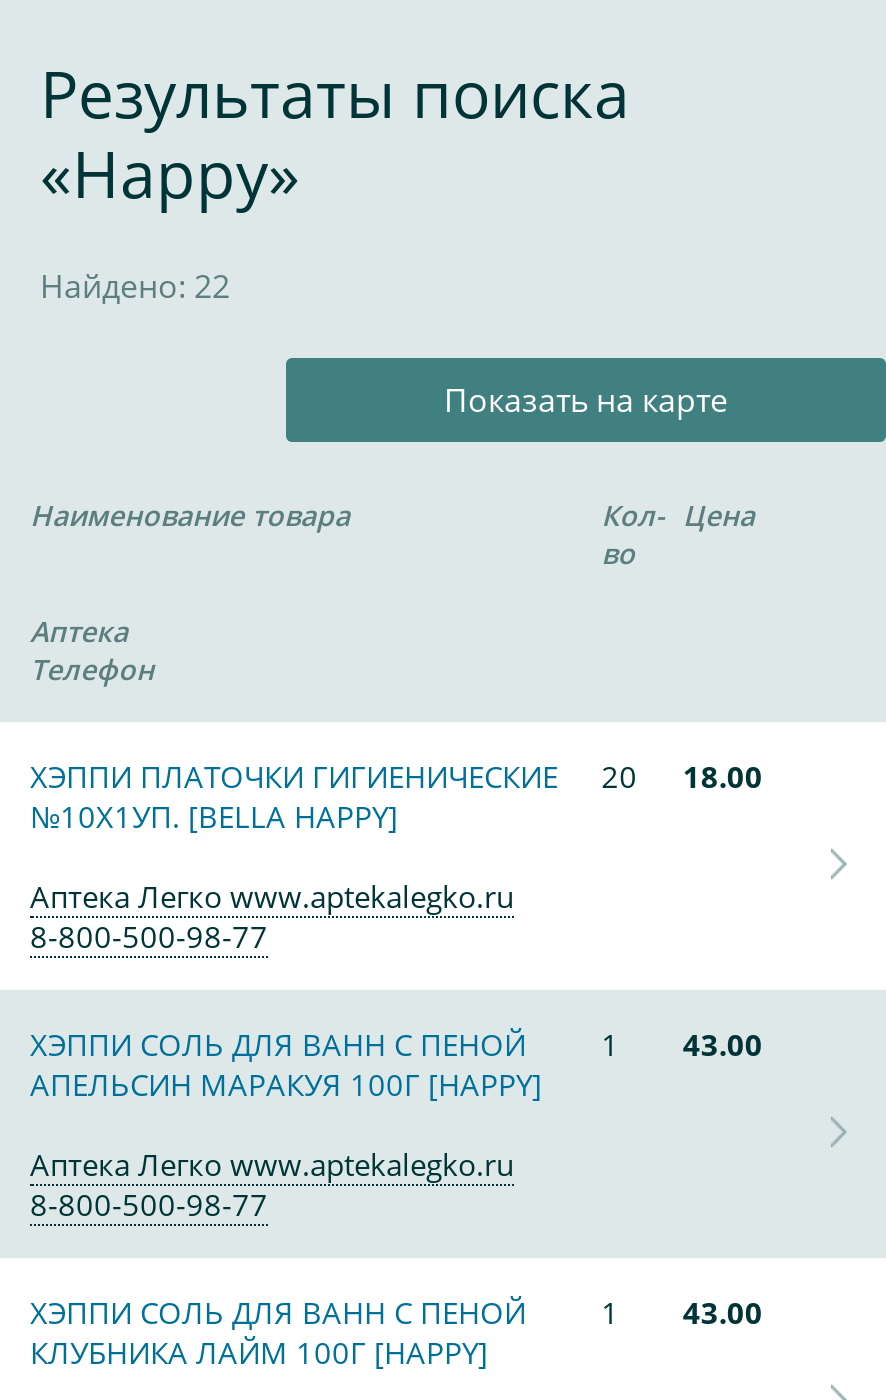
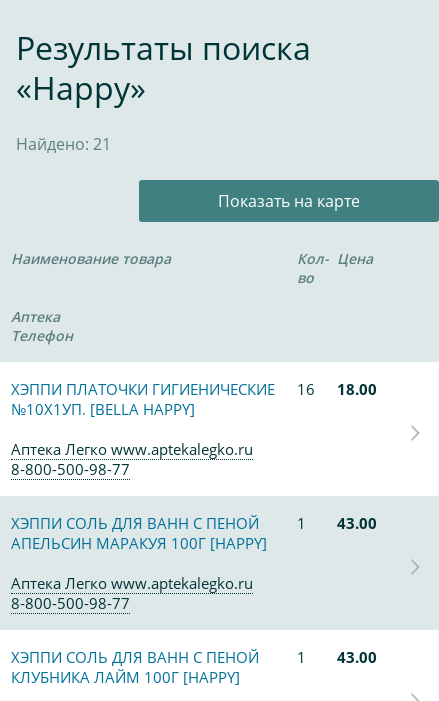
[40,264,230,308] Найдено: 22 -> [16,133,111,155] Найдено: 21
[30,756,763,796] ХЭППИ ПЛАТОЧКИ ГИГИЕНИЧЕСКИЕ 20 18.00 -> [11,379,377,399] ХЭППИ ПЛАТОЧКИ ГИГИЕНИЧЕСКИЕ 16 18.00

